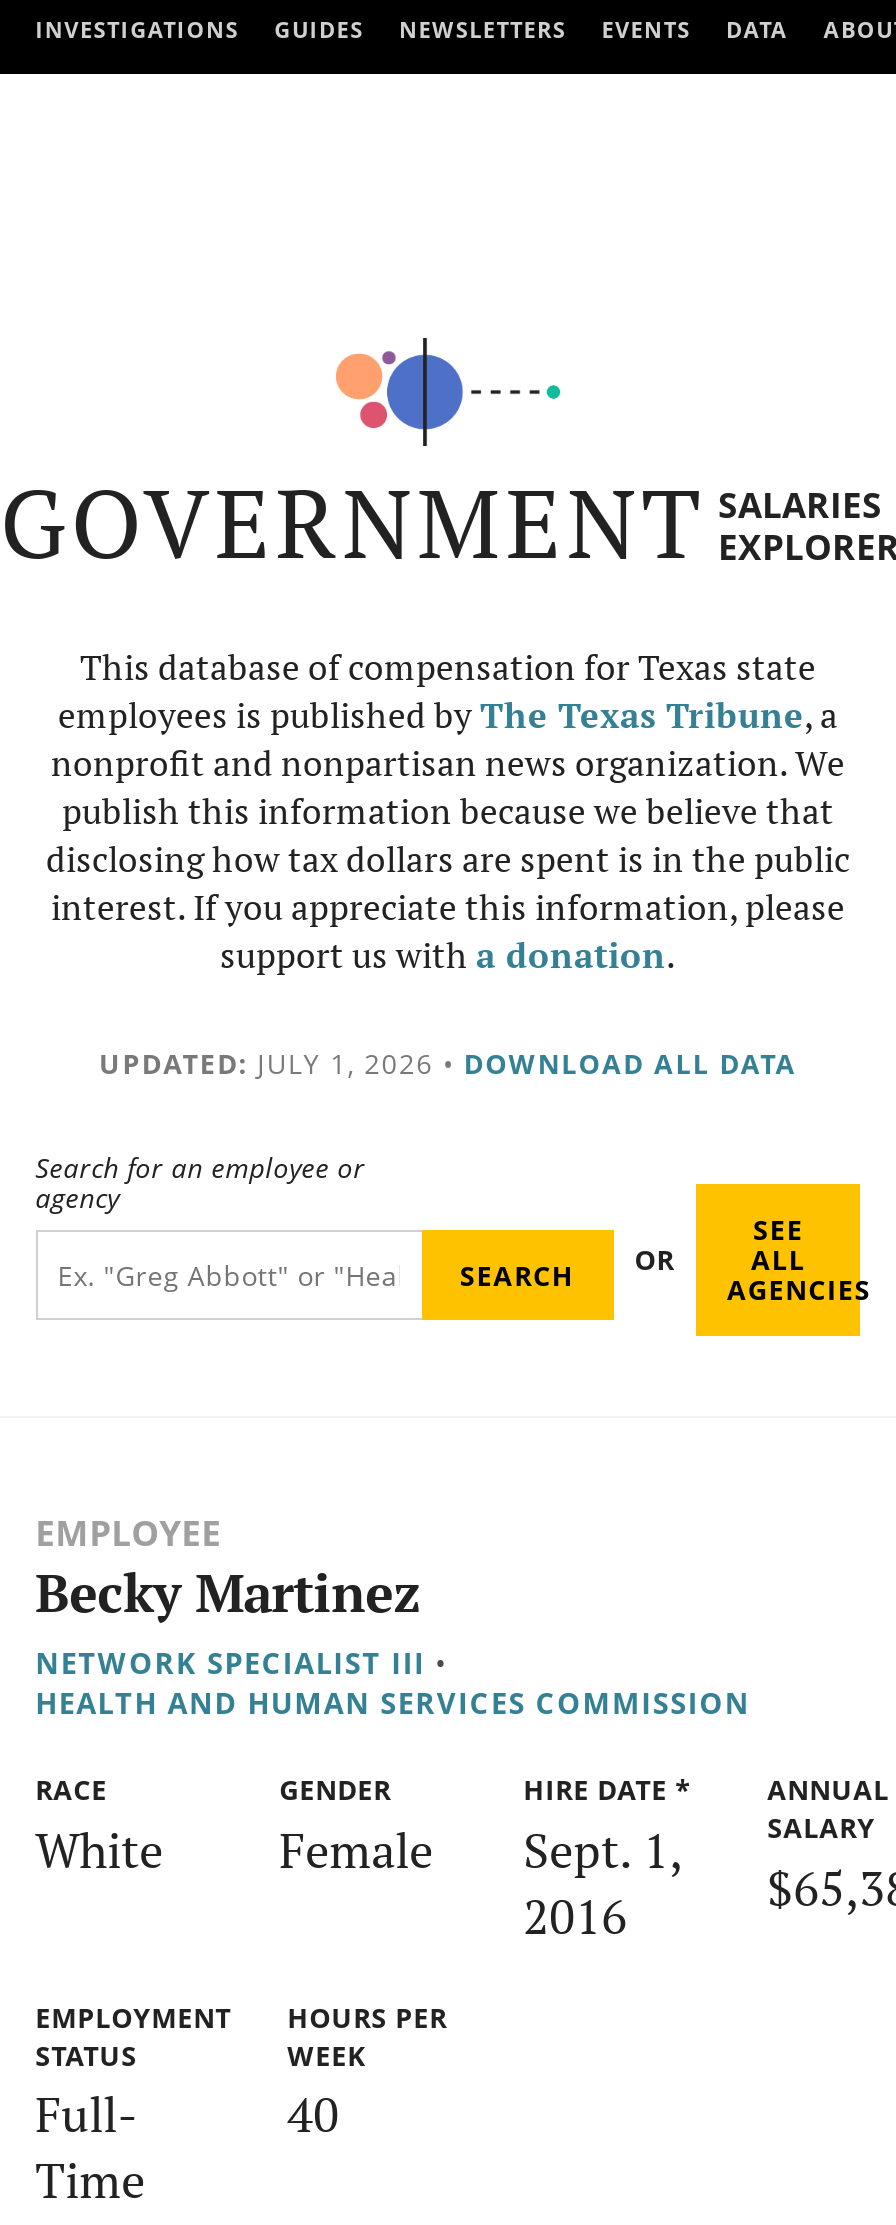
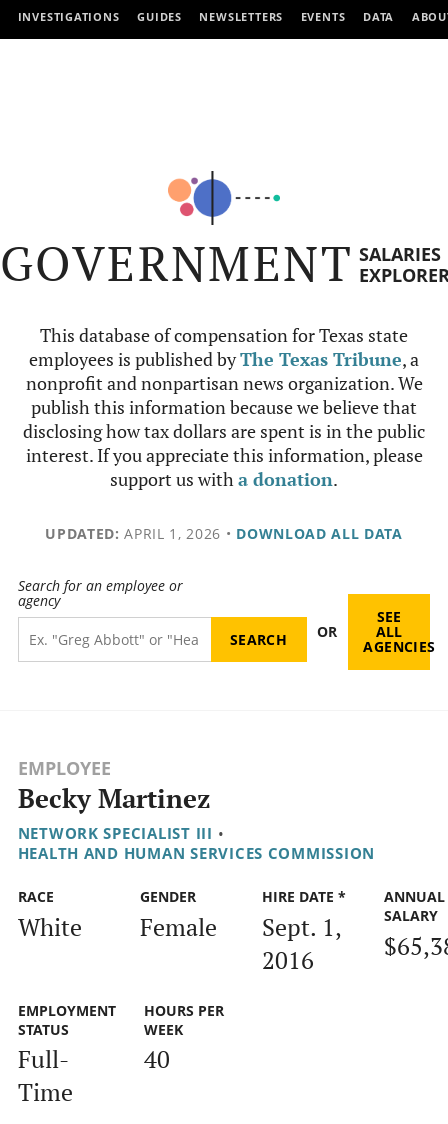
[99,1044,797,1082] UPDATED: JULY 1, 2026 • DOWNLOAD ALL DATA -> [45,524,403,543] UPDATED: APRIL 1, 2026 • DOWNLOAD ALL DATA

